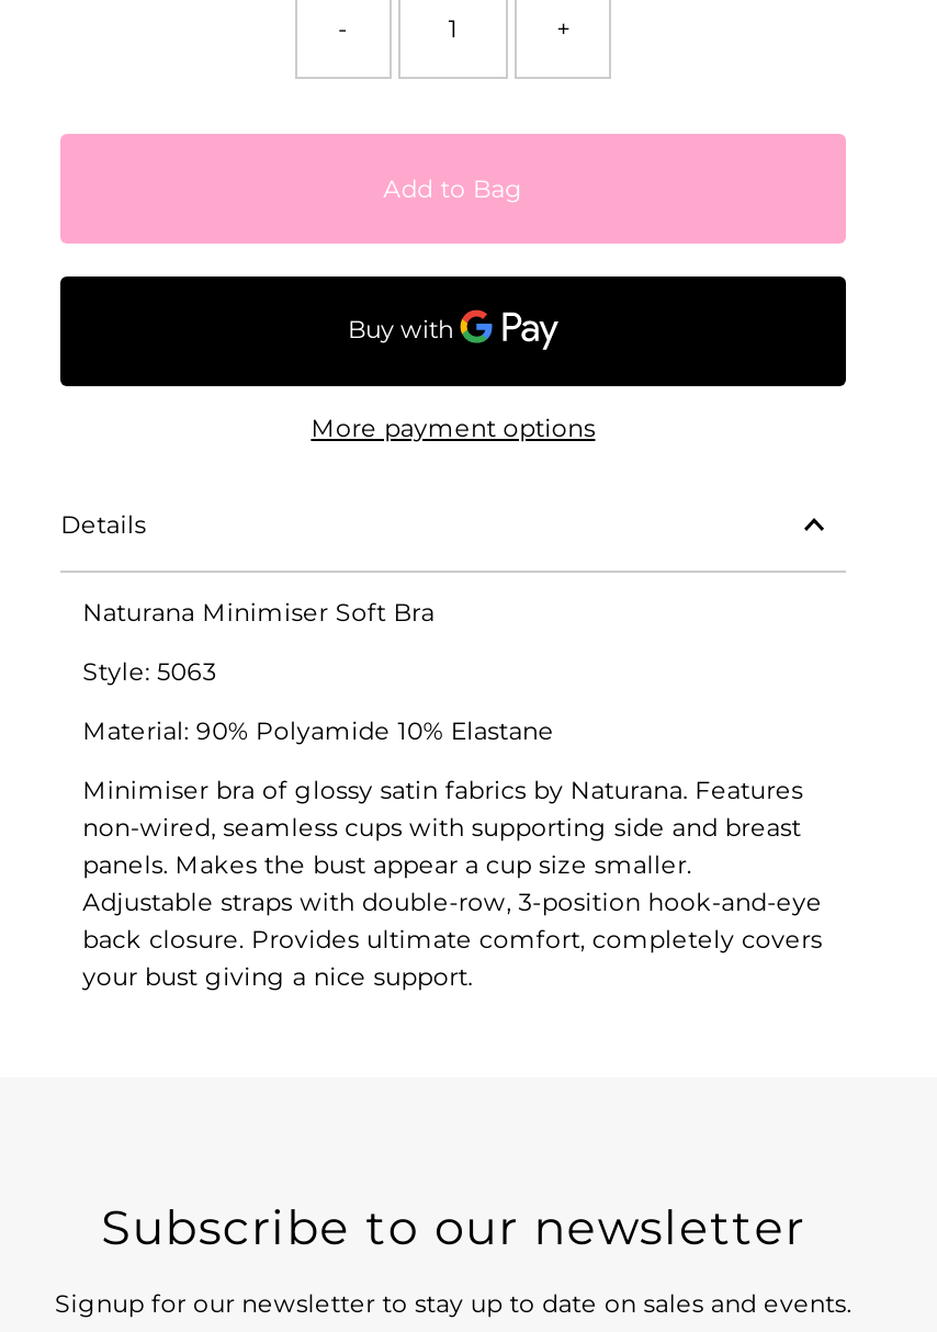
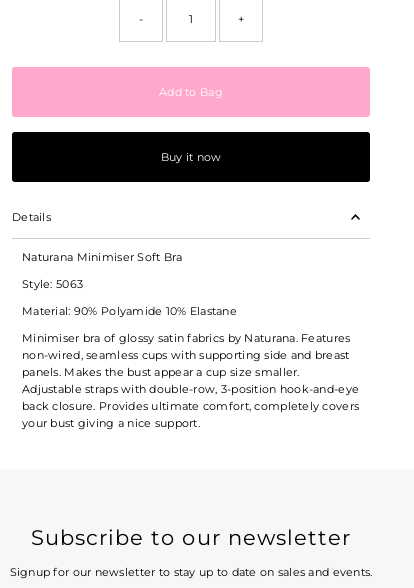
[311,412,595,443] More payment options -> [161,150,221,164] Buy it now

